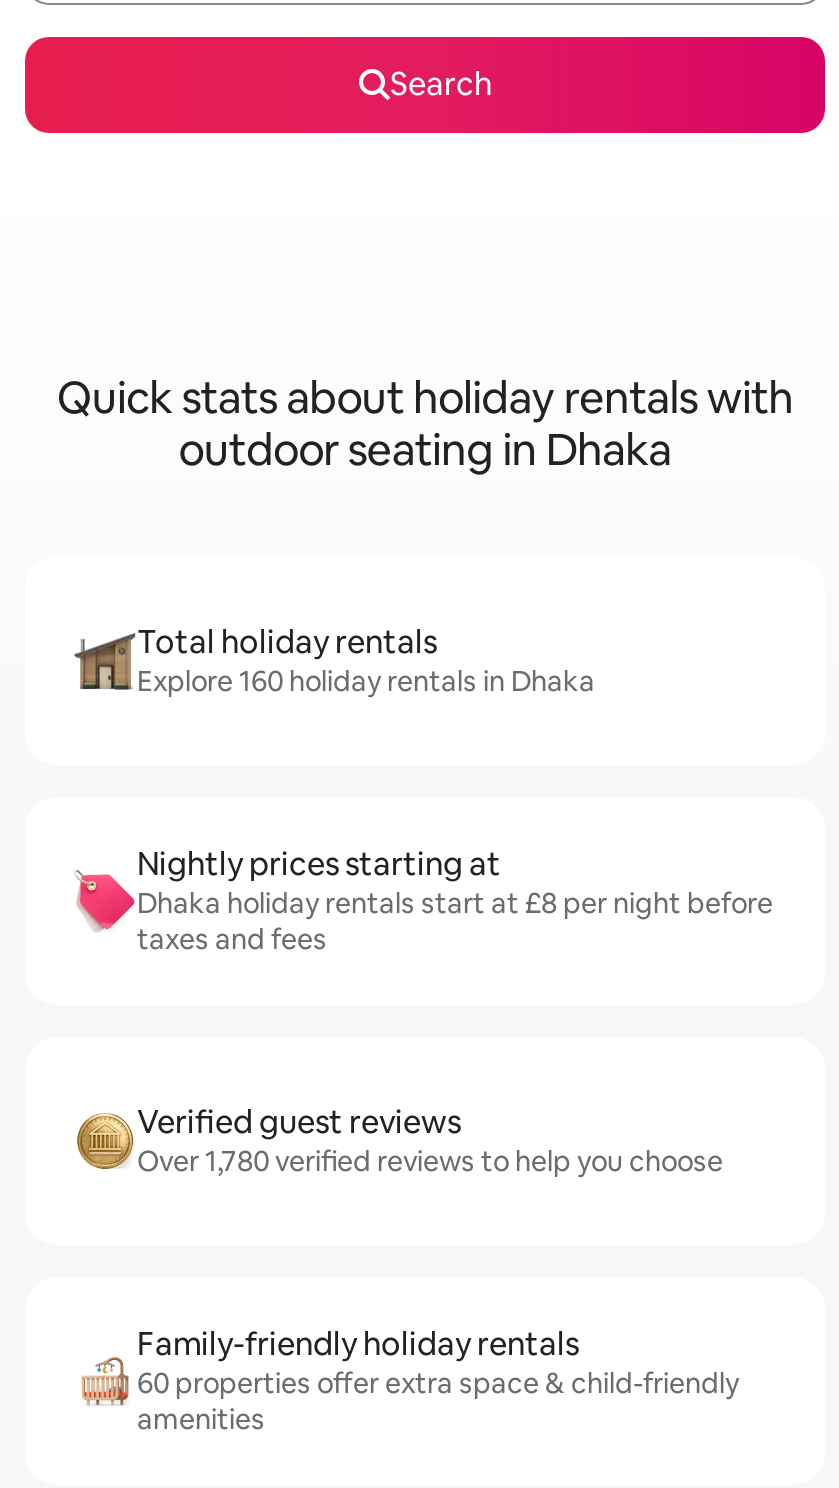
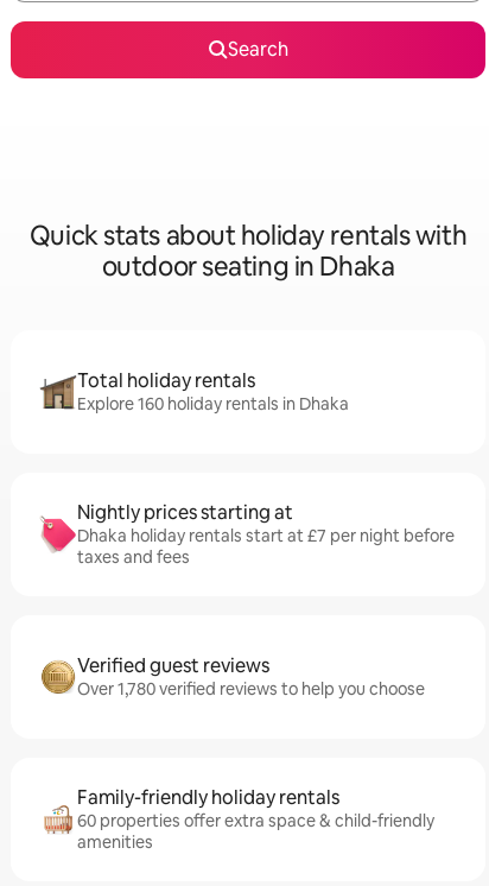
[137,884,773,920] Dhaka holiday rentals start at £8 per night before -> [77,525,455,547] Dhaka holiday rentals start at £7 per night before

